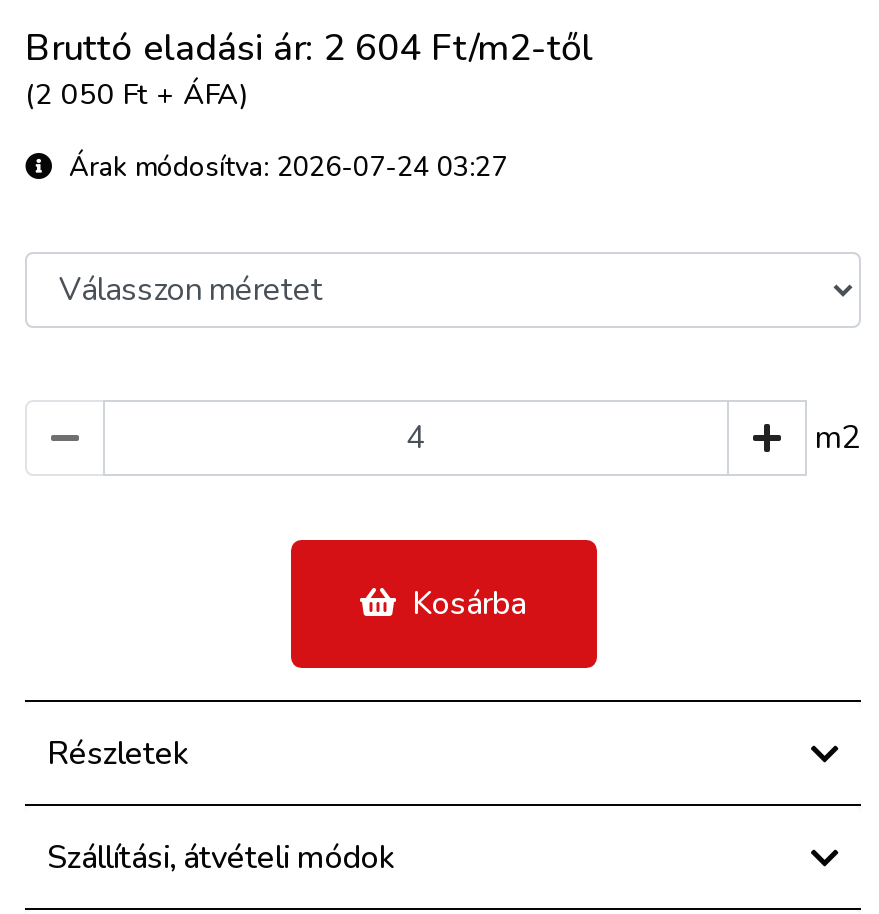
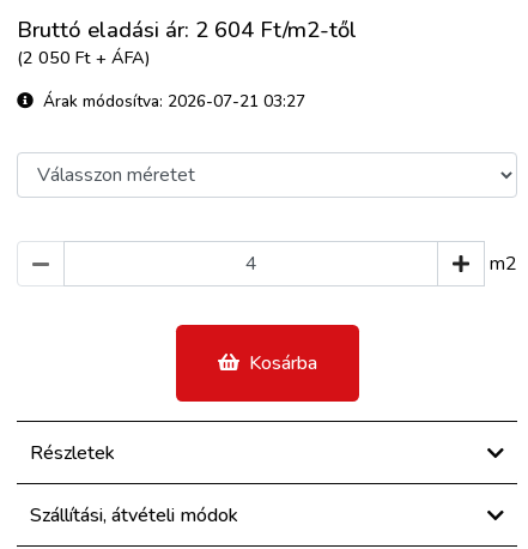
[69,147,507,185] Árak módosítva: 2026-07-24 03:27 -> [43,89,305,112] Árak módosítva: 2026-07-21 03:27

